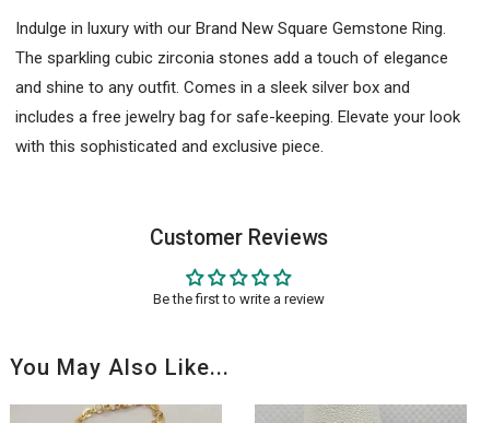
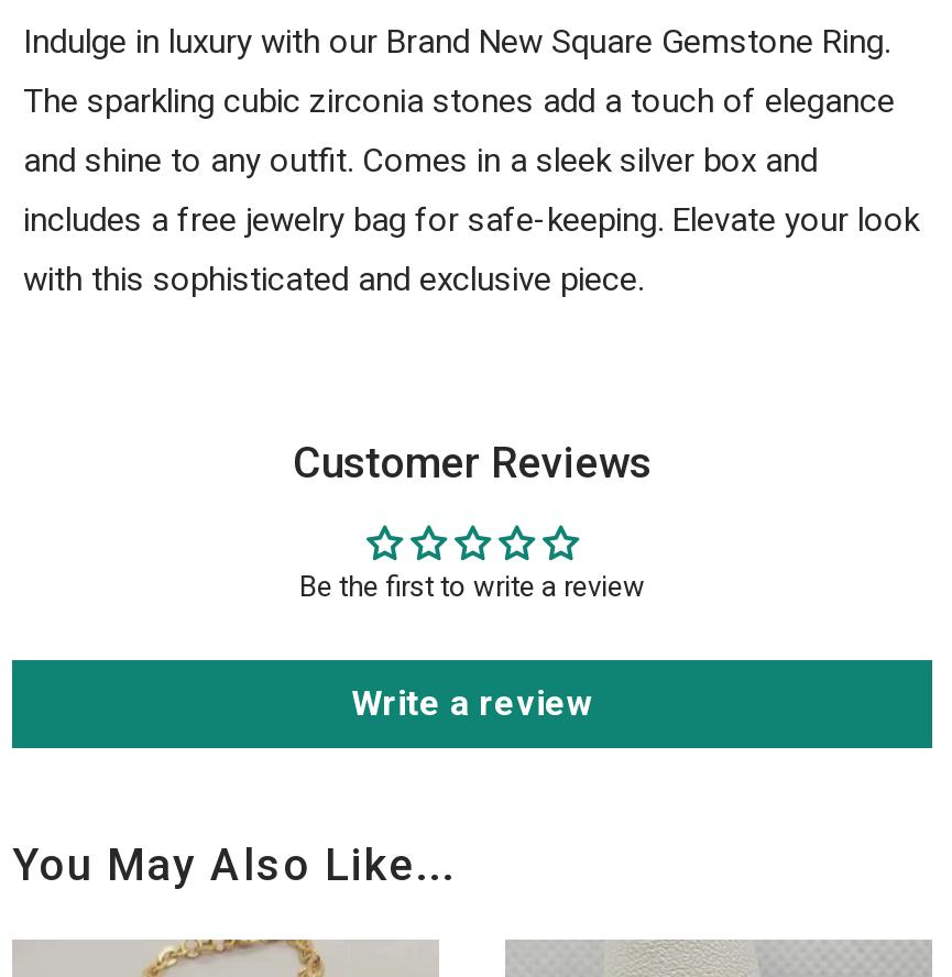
none -> [351,683,593,725] Write a review

